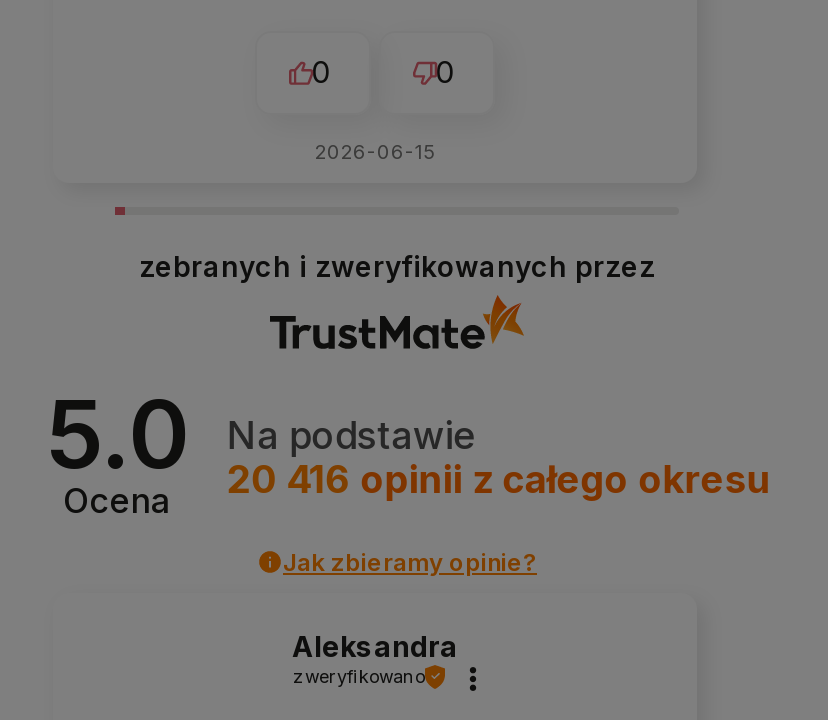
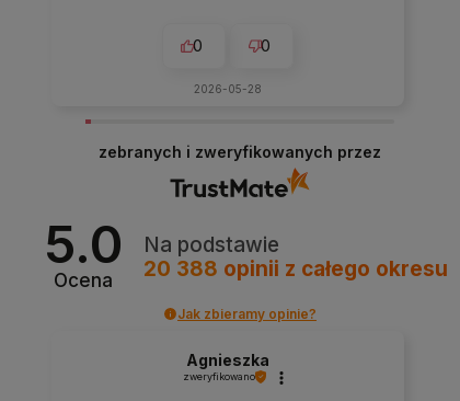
[315,139,435,163] 2026-06-15 -> [194,82,262,95] 2026-05-28
[227,458,771,504] 20 416 opinii z całego okresu -> [143,257,448,282] 20 388 opinii z całego okresu
[292,629,458,663] Aleksandra -> [186,351,269,369] Agnieszka

